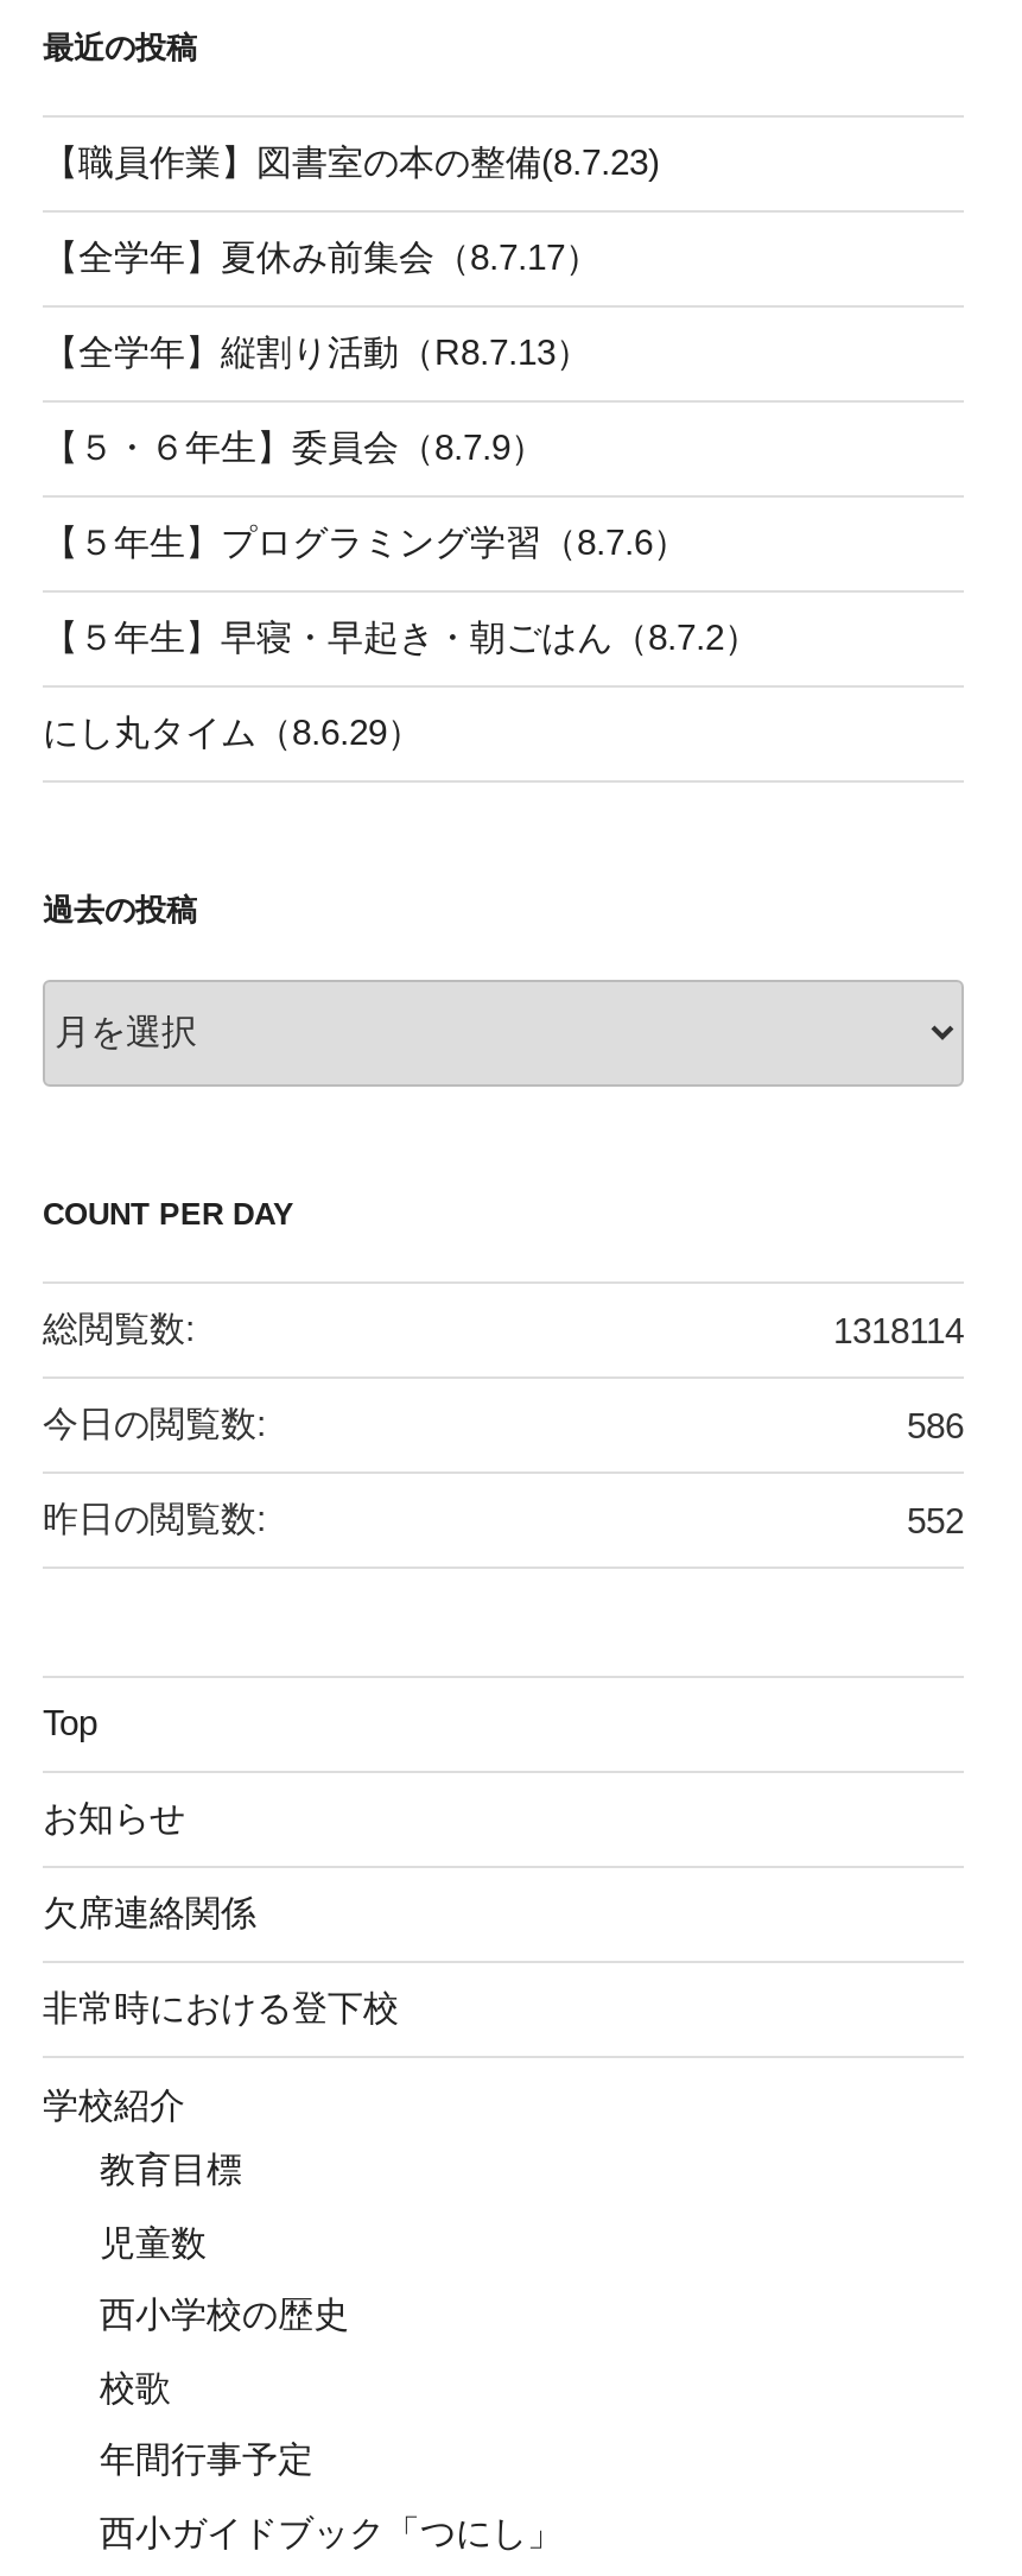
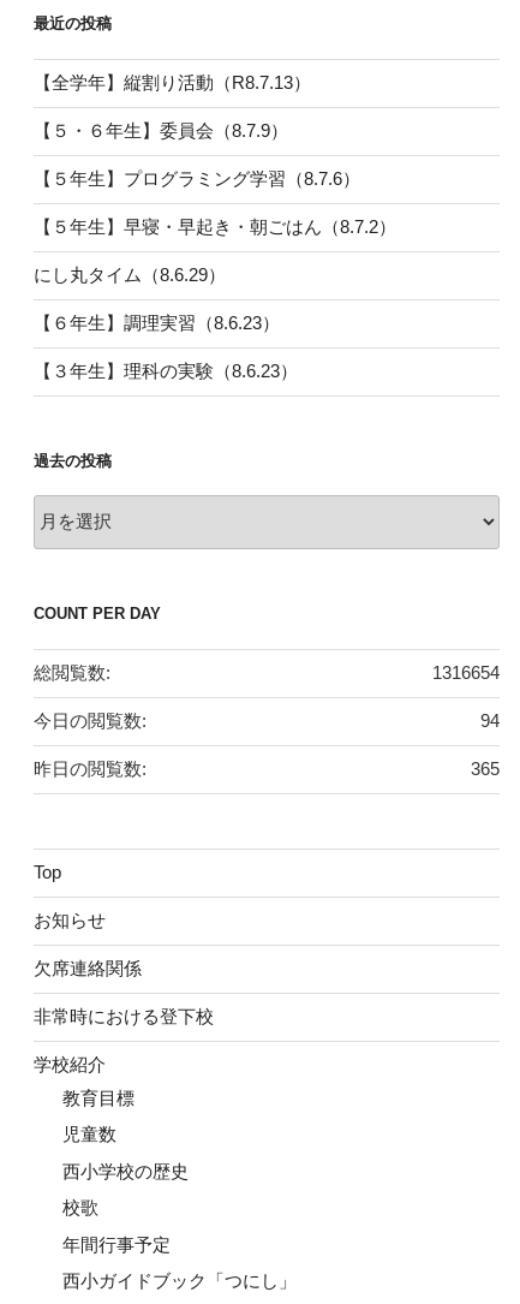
[43,144,660,279] 【職員作業】図書室の本の整備(8.7.23) | 【全学年】夏休み前集会（8.7.17） -> none
moved [43,334,760,754] -> [34,72,396,285]: 【全学年】縦割り活動（R8.7.13） | 【５・６年生】委員会（8.7.9） | 【５年生】プログラミング学習（8.7.6） | 【５年生】早寝・早起き・朝ごはん（8.7.2） | にし丸タイム（8.6.29）
none -> [34,313,298,381] 【６年生】調理実習（8.6.23） | 【３年生】理科の実験（8.6.23）
[833,1310,964,1351] 1318114 -> [432,662,500,683] 1316654
[907,1405,964,1446] 586 -> [480,710,500,731] 94
[907,1500,964,1541] 552 -> [471,758,500,779] 365

